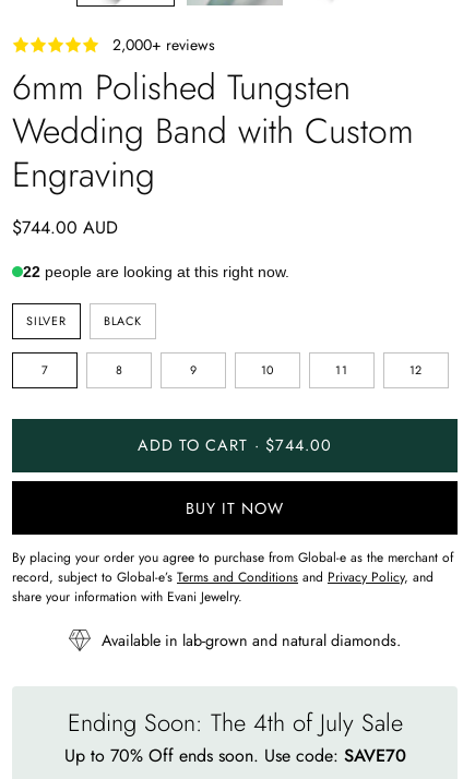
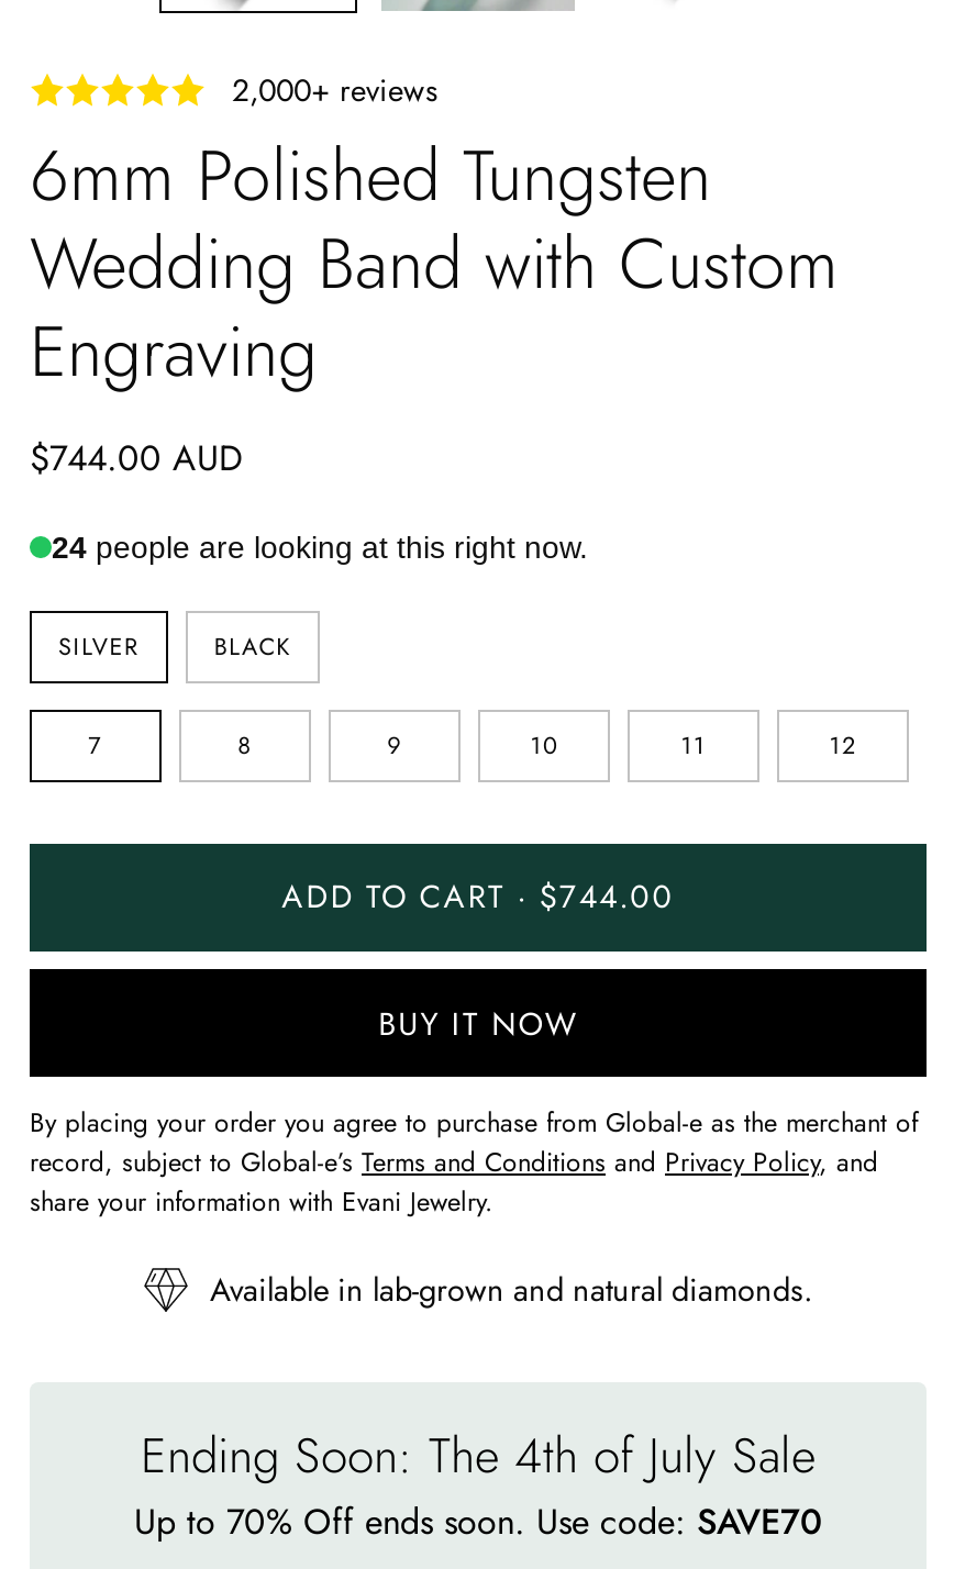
[23,263,289,280] 22 people are looking at this right now. -> [52,529,588,564] 24 people are looking at this right now.

